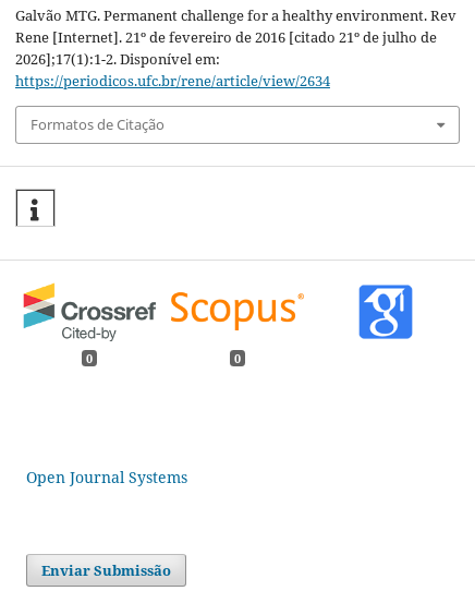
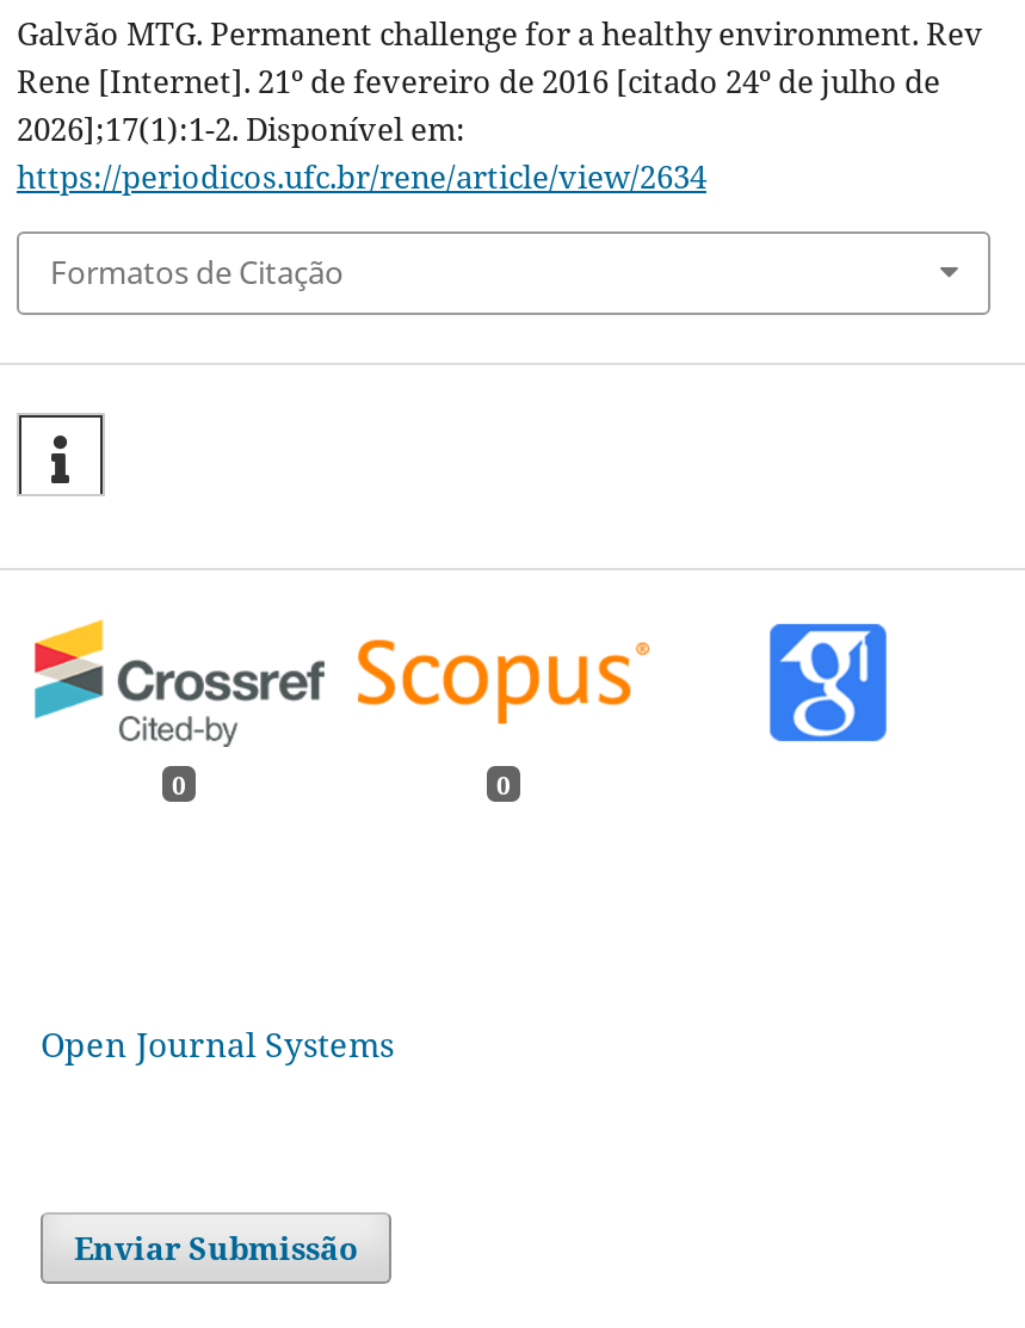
[15,27,437,47] Rene [Internet]. 21º de fevereiro de 2016 [citado 21º de julho de -> [17,60,940,103] Rene [Internet]. 21º de fevereiro de 2016 [citado 24º de julho de

